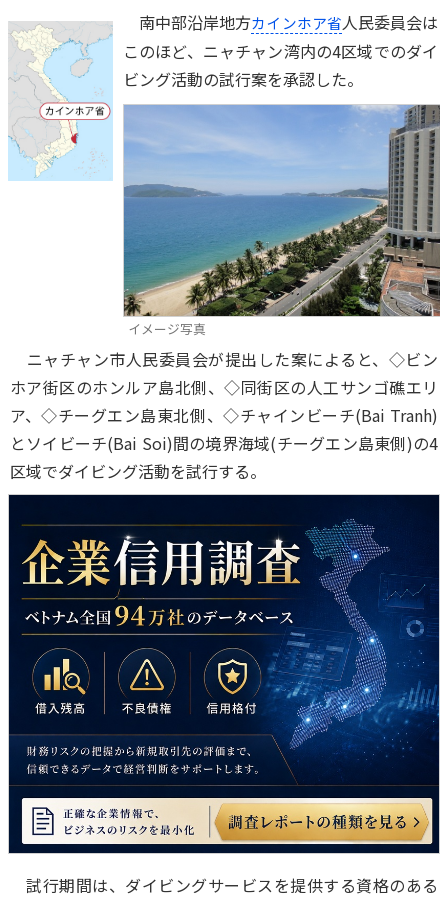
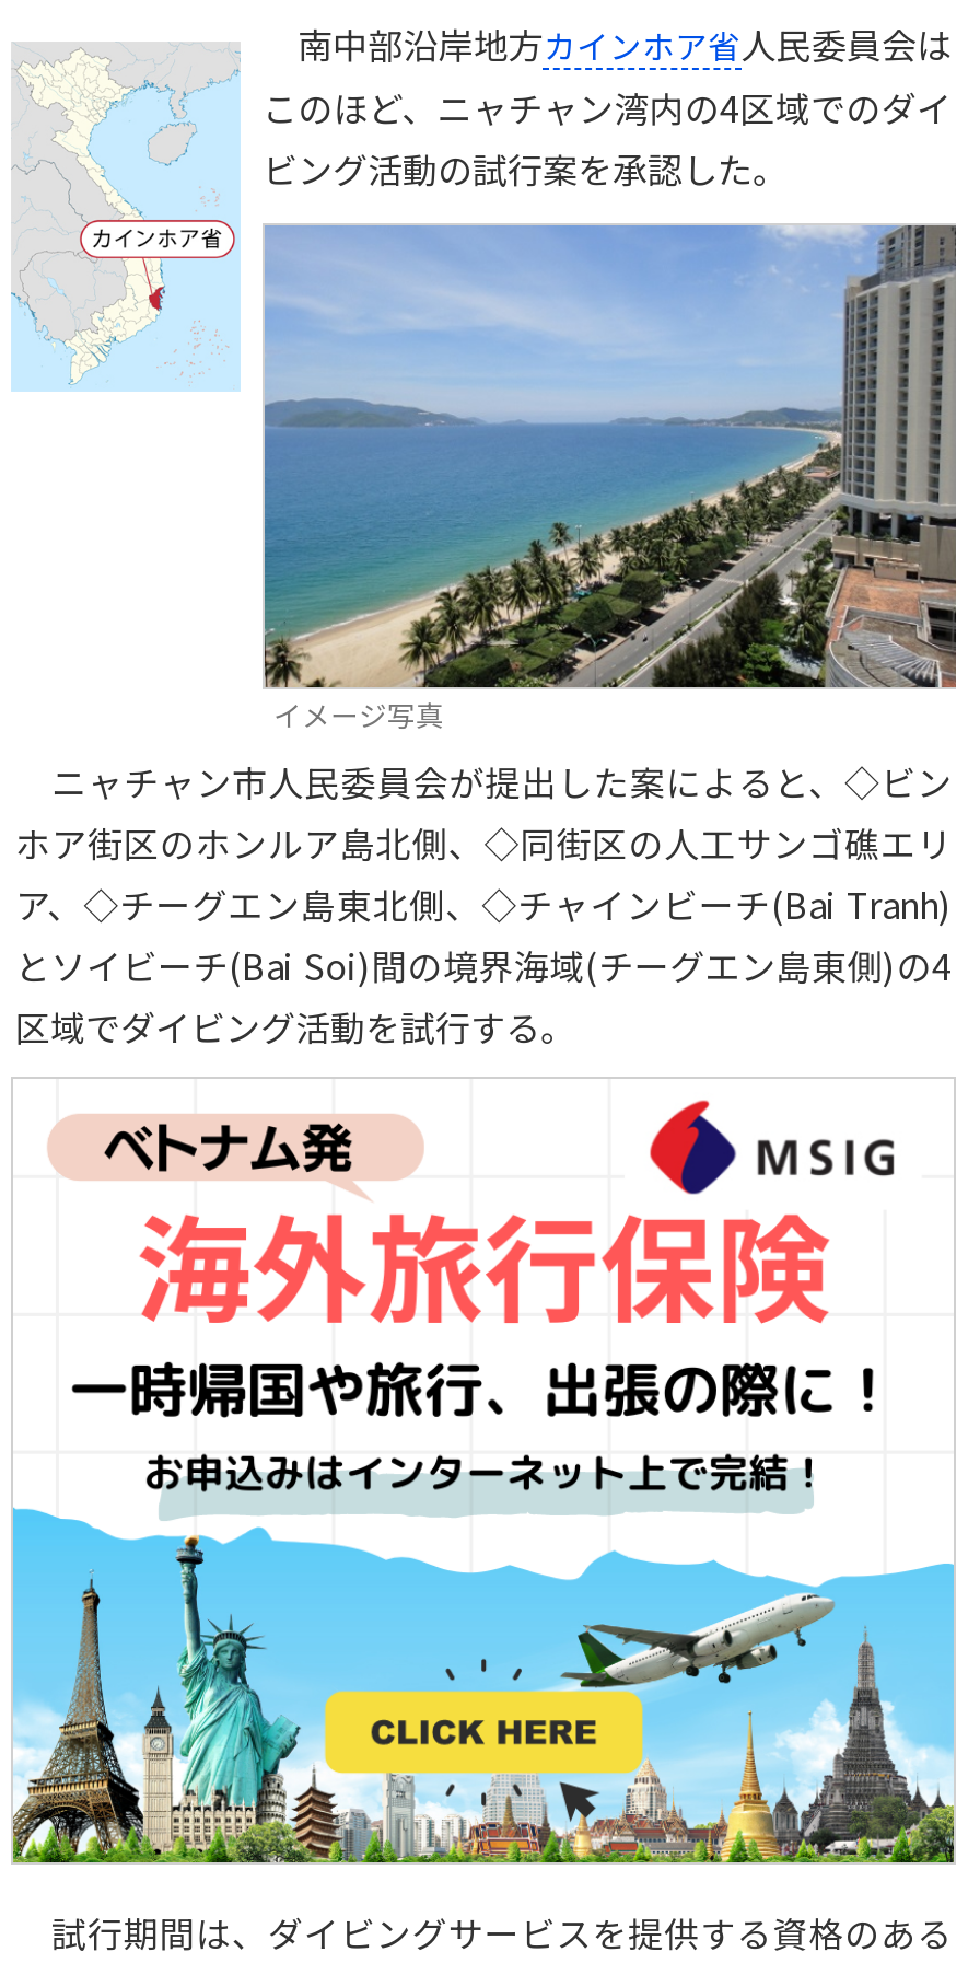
[8,494,440,854] [image] -> [11,1079,956,1865] [image]

